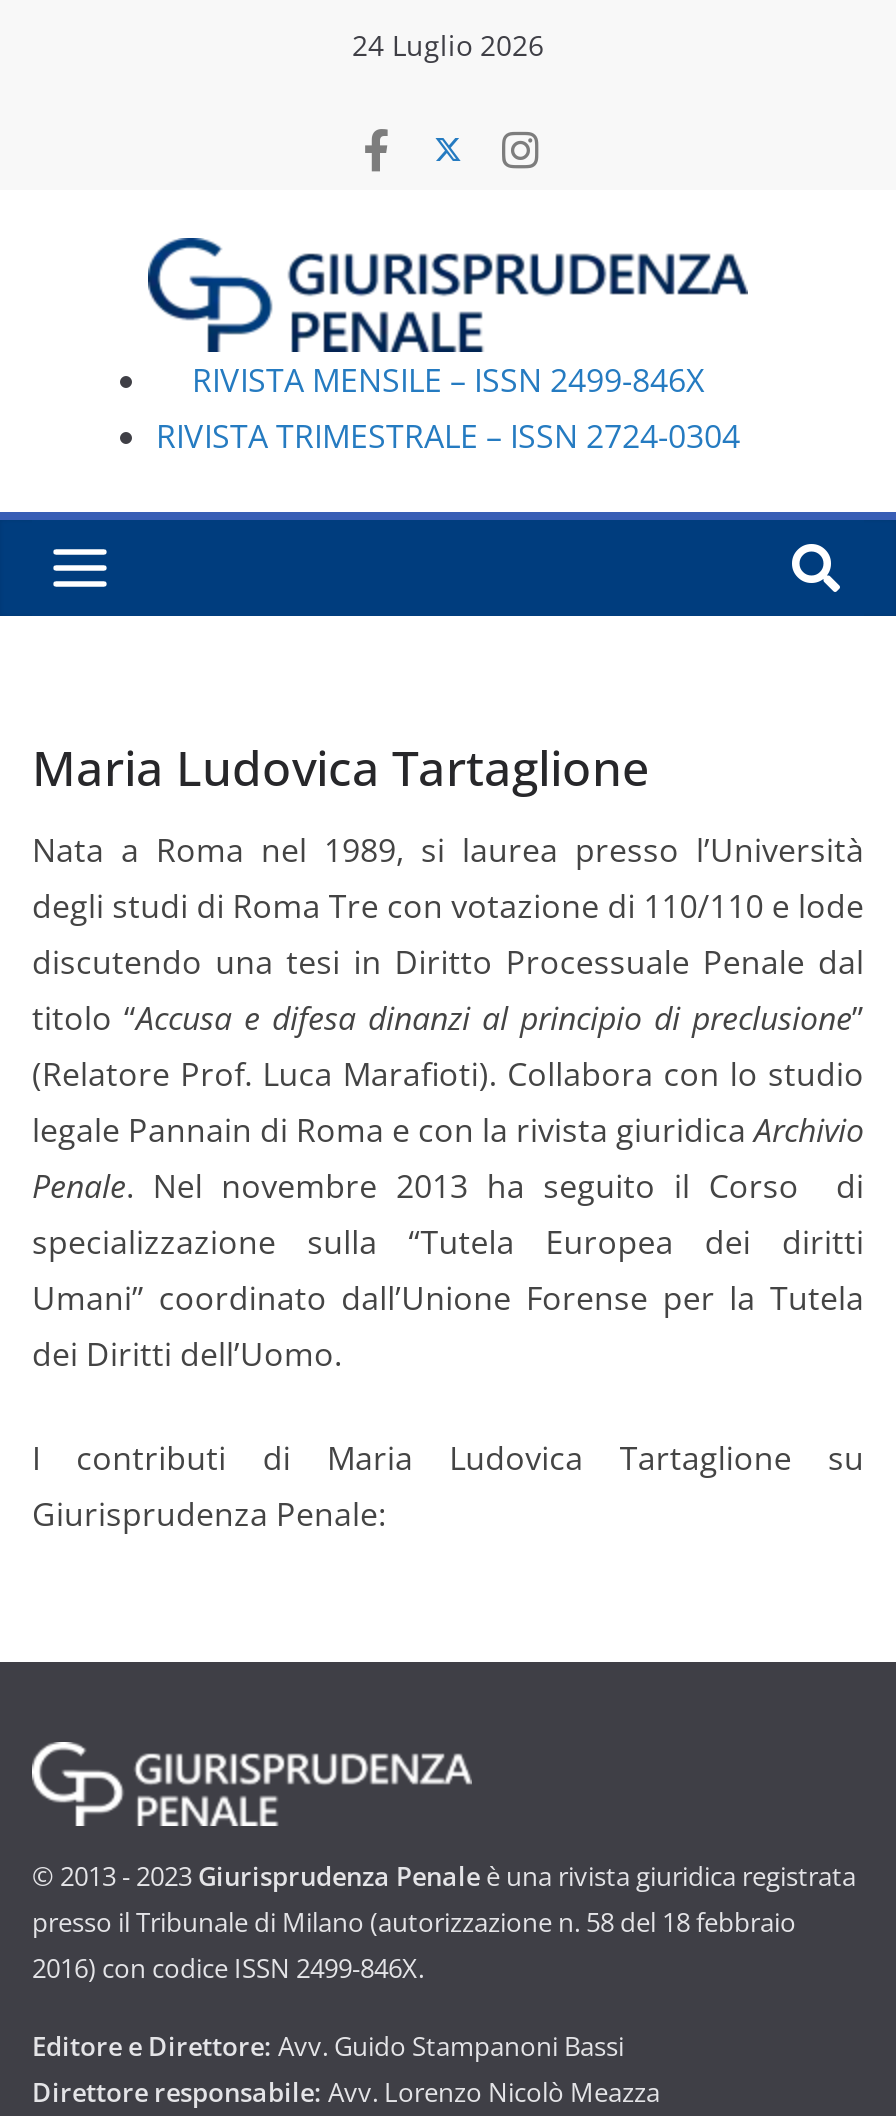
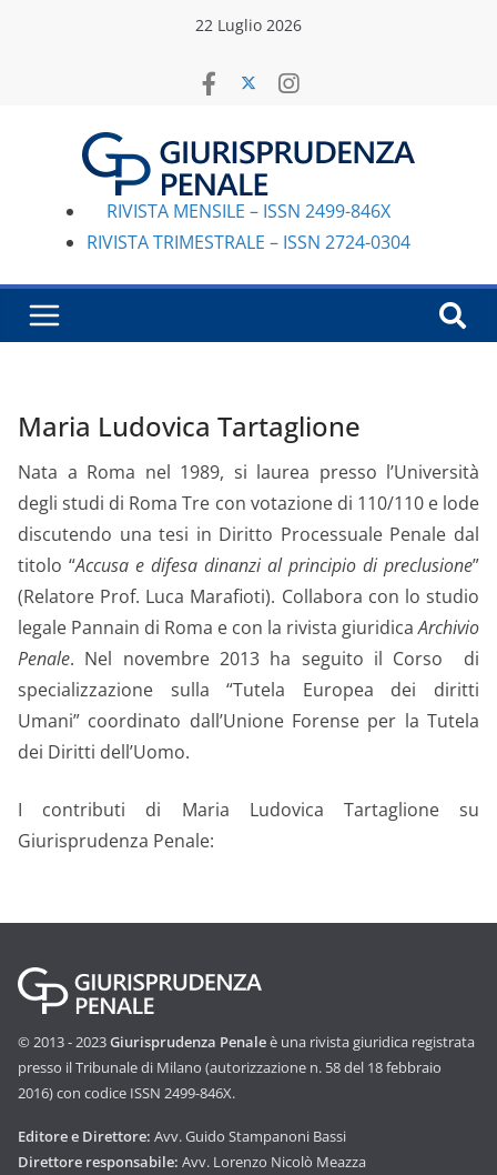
[352,26,544,64] 24 Luglio 2026 -> [195,14,302,36] 22 Luglio 2026

